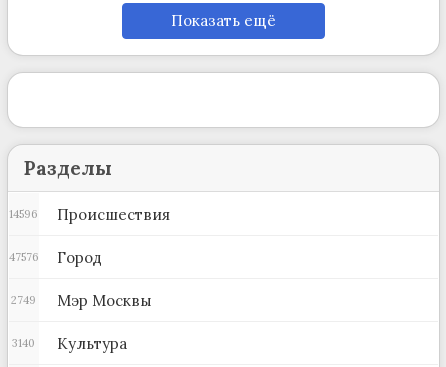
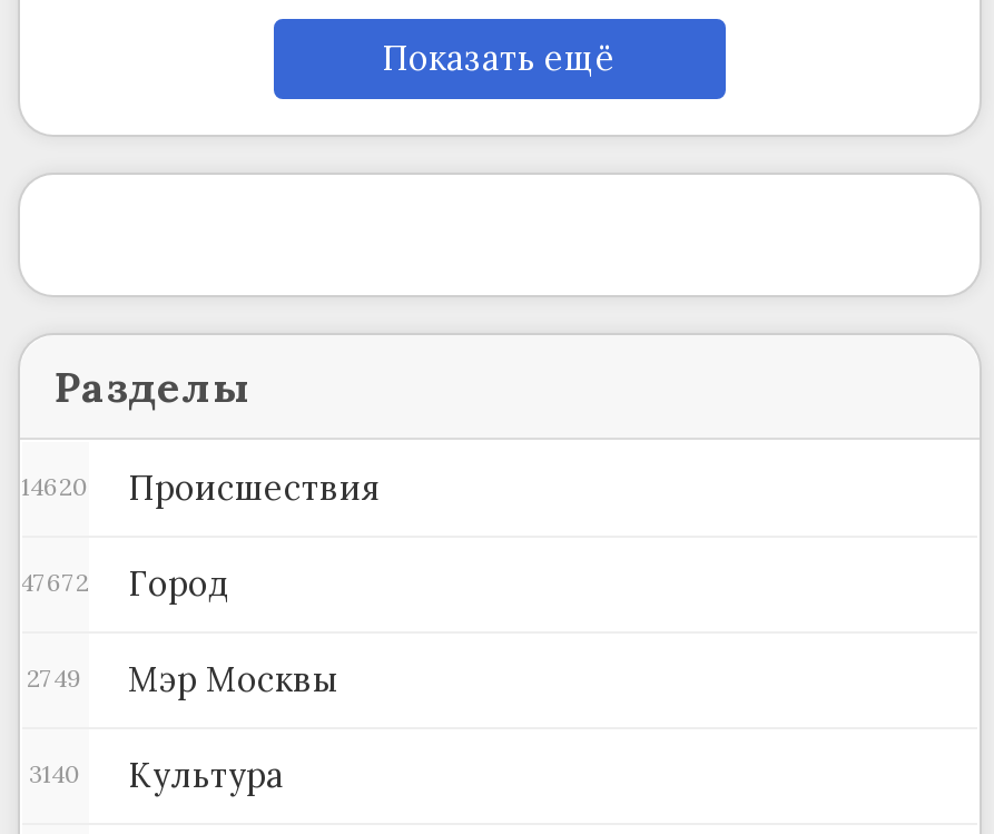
[9,205,169,224] 14596 Происшествия -> [21,466,380,508] 14620 Происшествия
[8,248,101,267] 47576 Город -> [20,562,228,604] 47672 Город

